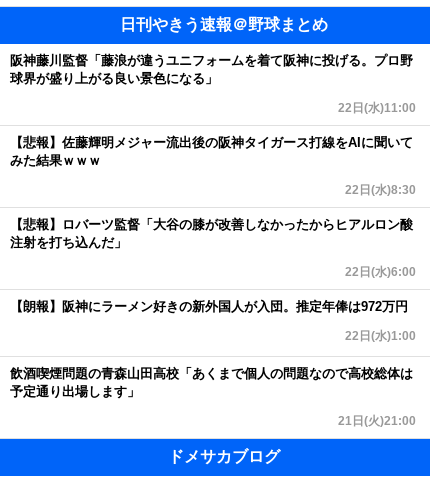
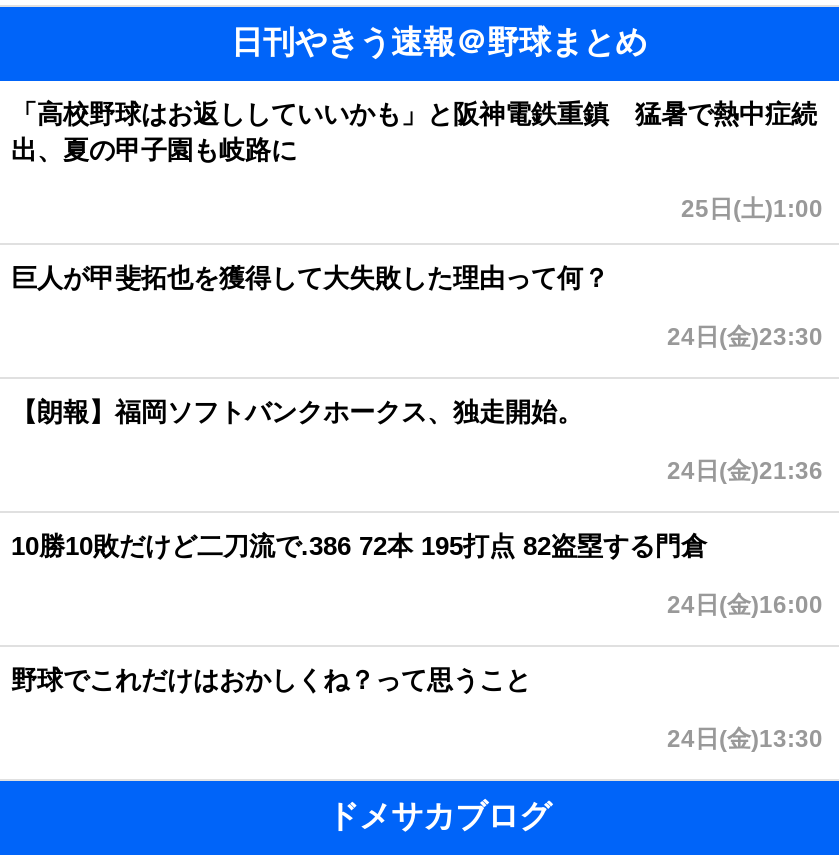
[10,53,413,86] 阪神藤川監督「藤浪が違うユニフォームを着て阪神に投げる。プロ野 | 球界が盛り上がる良い景色になる」 -> [11,99,817,165] 「高校野球はお返ししていいかも」と阪神電鉄重鎮 猛暑で熱中症続 | 出、夏の甲子園も岐路に
[338,101,416,115] 22日(水)11:00 -> [681,195,823,223] 25日(土)1:00
[10,135,413,168] 【悲報】佐藤輝明メジャー流出後の阪神タイガース打線をAIに聞いて | みた結果ｗｗｗ -> [11,263,609,293] 巨人が甲斐拓也を獲得して大失敗した理由って何？
[345,183,416,197] 22日(水)8:30 -> [667,323,823,351] 24日(金)23:30
[10,217,413,250] 【悲報】ロバーツ監督「大谷の膝が改善しなかったからヒアルロン酸 | 注射を打ち込んだ」 -> [11,397,583,427] 【朗報】福岡ソフトバンクホークス、独走開始。
[345,265,416,279] 22日(水)6:00 -> [667,457,823,485] 24日(金)21:36
[10,299,408,314] 【朗報】阪神にラーメン好きの新外国人が入団。推定年俸は972万円 -> [11,531,707,561] 10勝10敗だけど二刀流で.386 72本 195打点 82盗塁する門倉
[345,329,416,343] 22日(水)1:00 -> [667,591,823,619] 24日(金)16:00
[10,366,413,399] 飲酒喫煙問題の青森山田高校「あくまで個人の問題なので高校総体は | 予定通り出場します」 -> [11,665,531,695] 野球でこれだけはおかしくね？って思うこと
[338,414,416,428] 21日(火)21:00 -> [667,725,823,753] 24日(金)13:30

